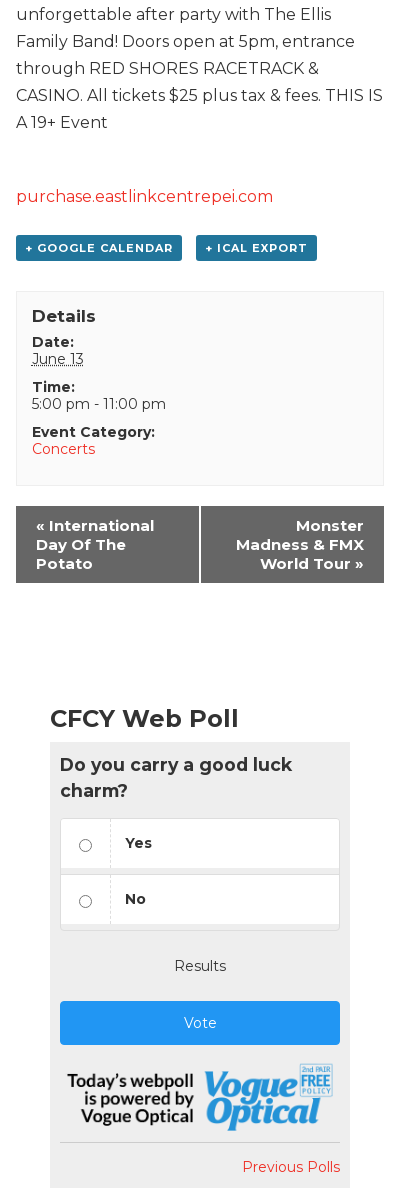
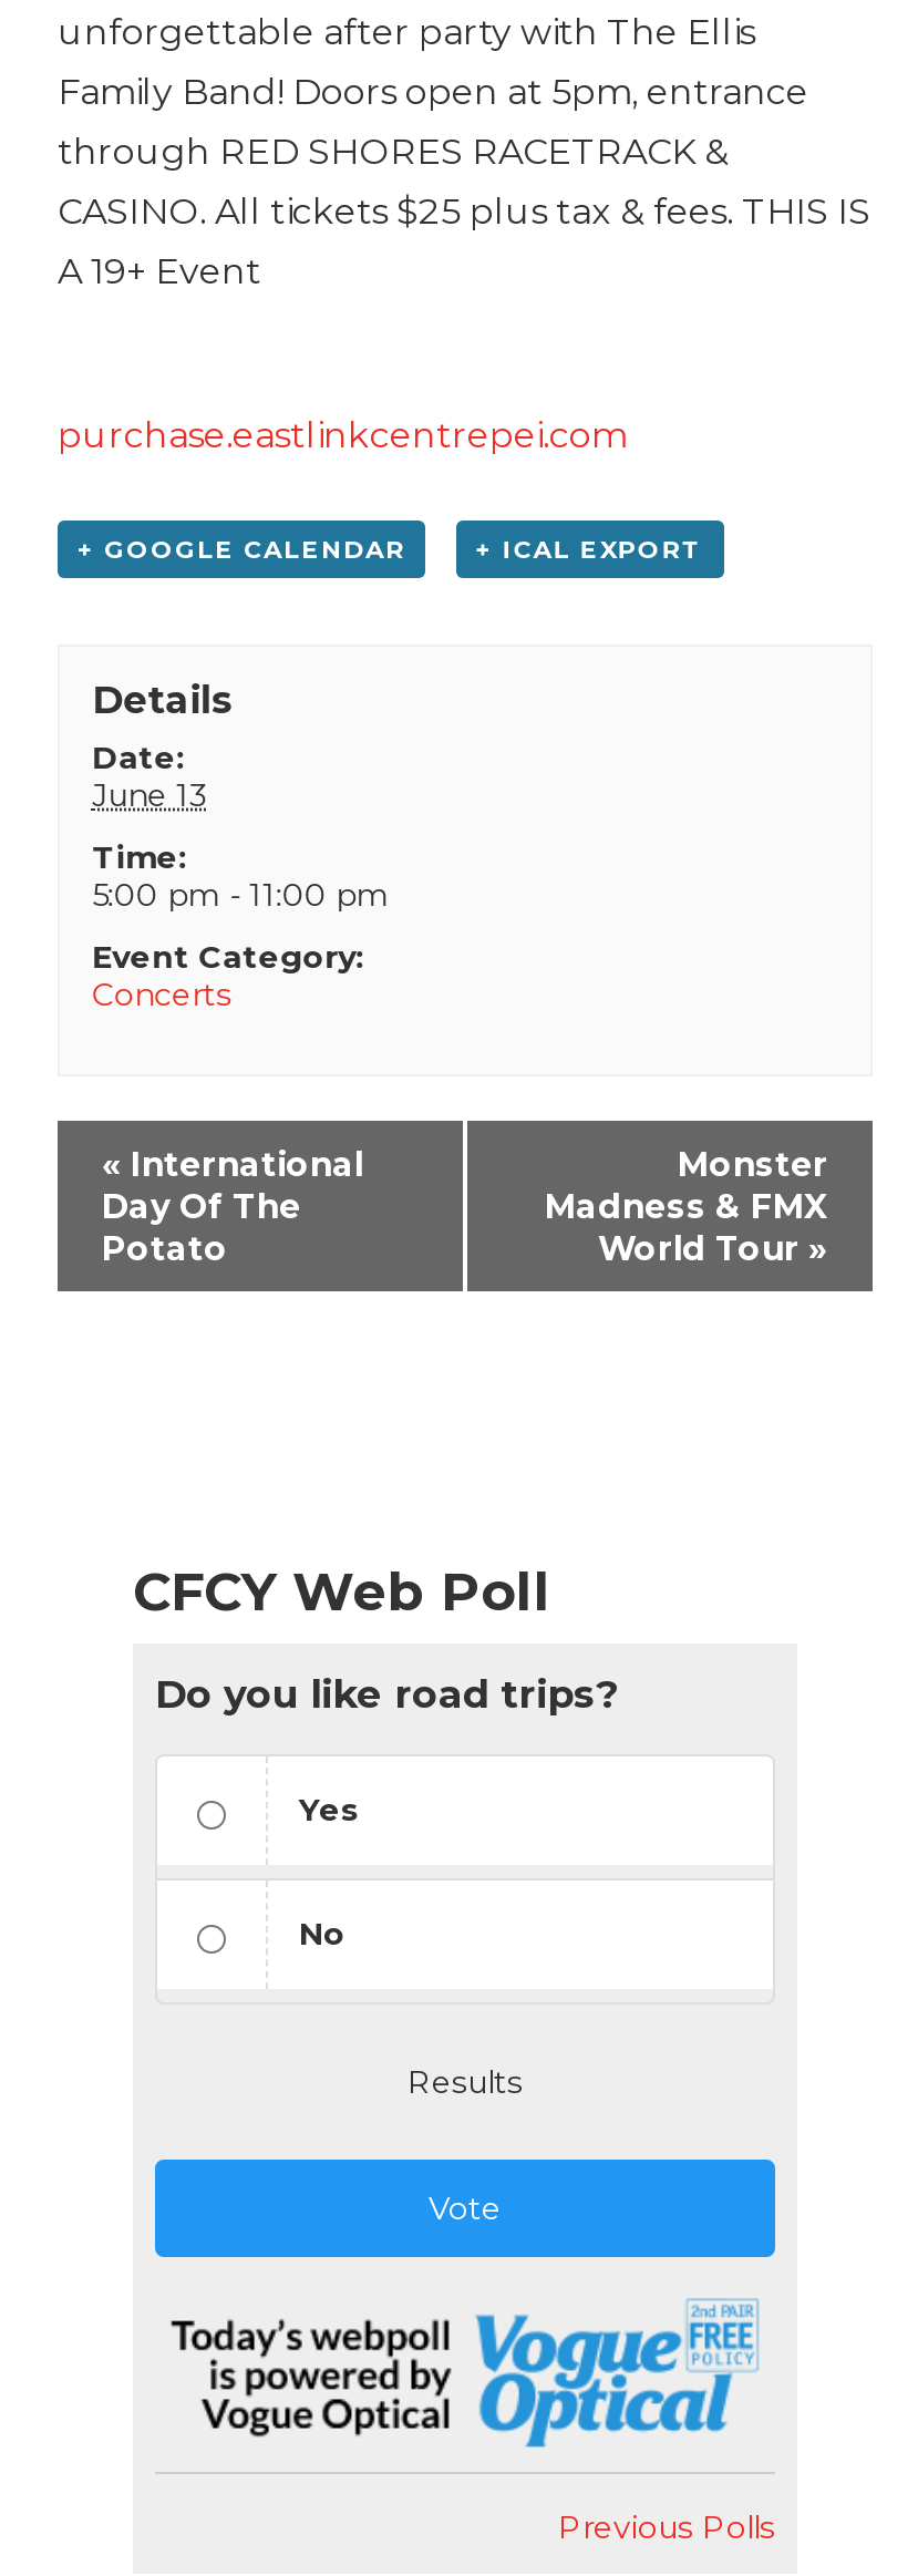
[60,754,292,801] Do you carry a good luck | charm? -> [155,1669,618,1716] Do you like road trips?

